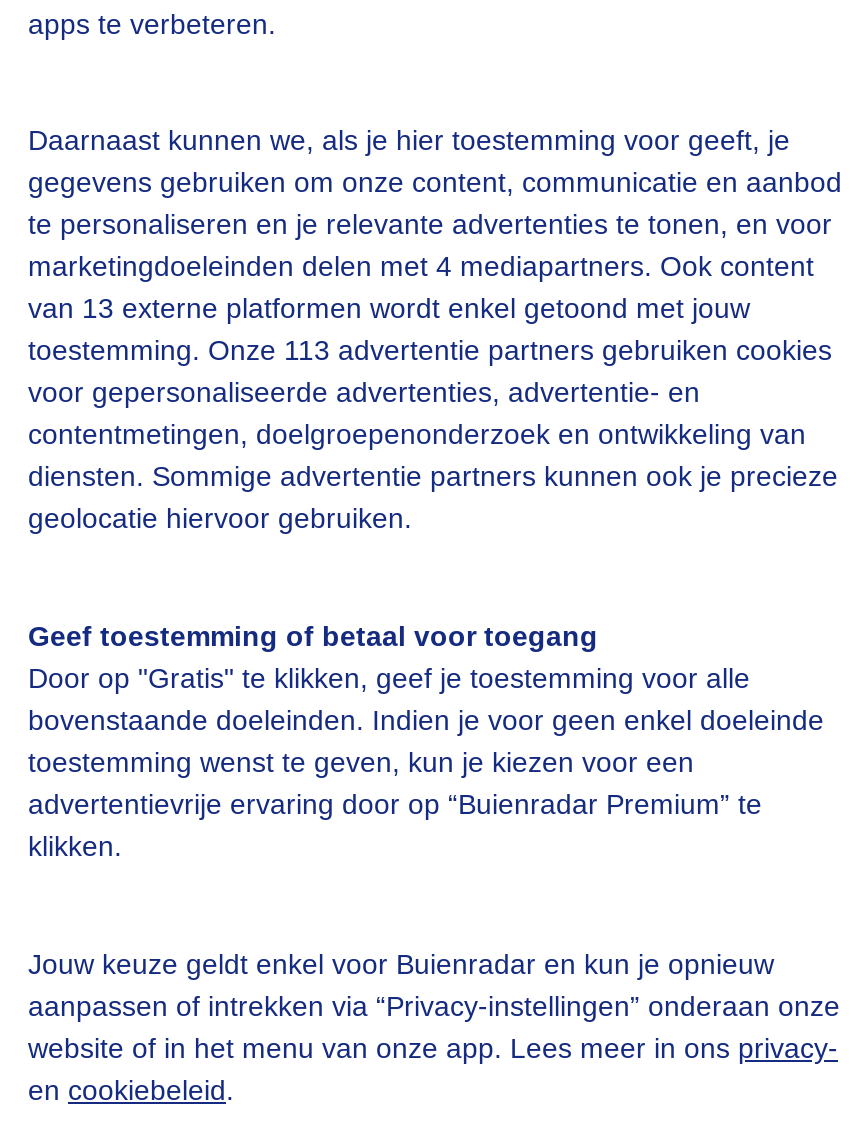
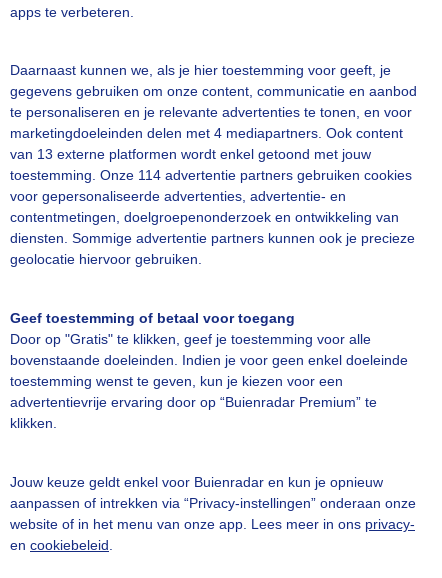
[28,335,832,367] toestemming. Onze 113 advertentie partners gebruiken cookies -> [10,167,412,183] toestemming. Onze 114 advertentie partners gebruiken cookies

